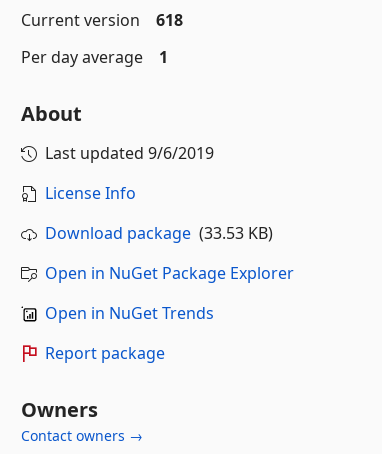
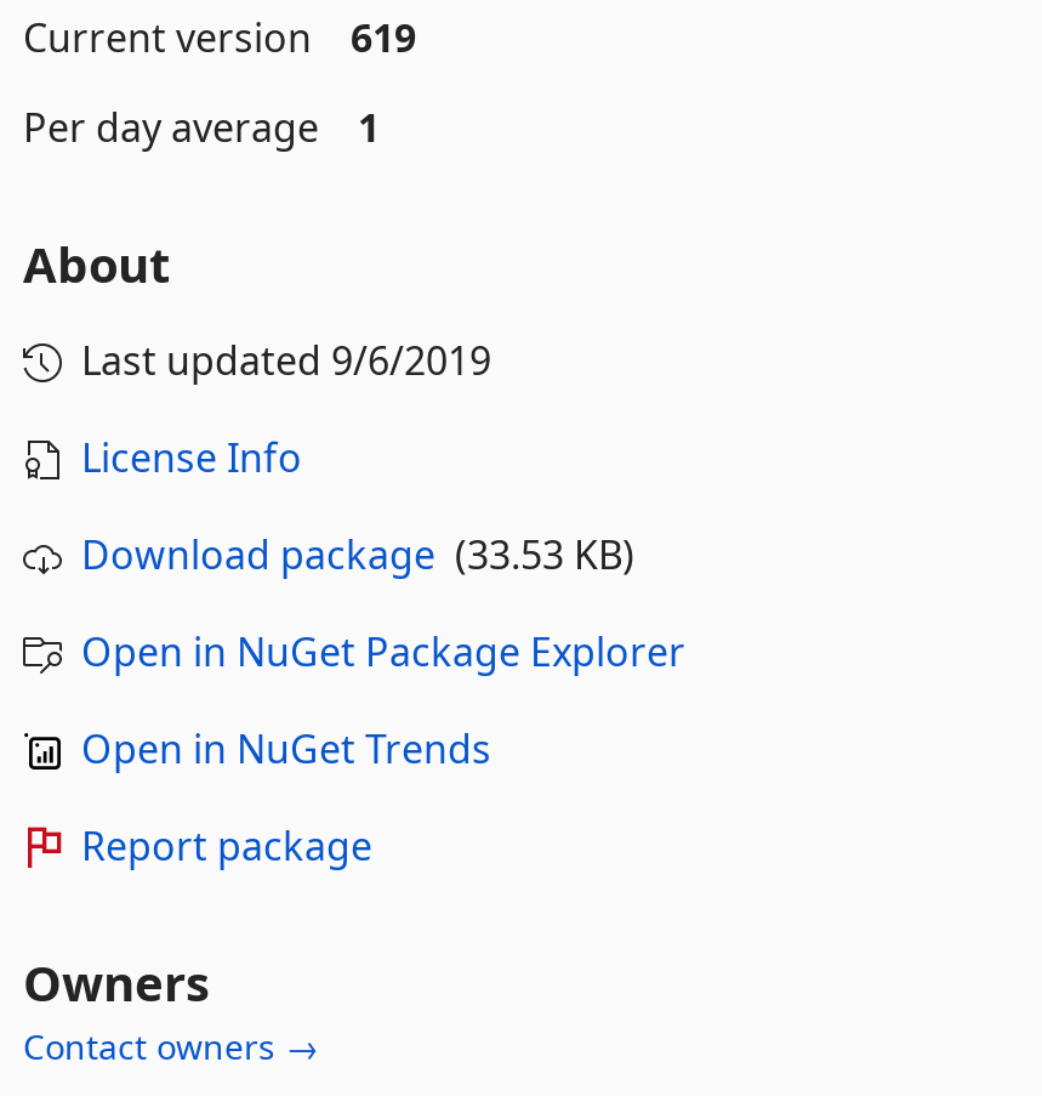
[21,9,183,31] Current version 618 -> [23,11,416,64] Current version 619

